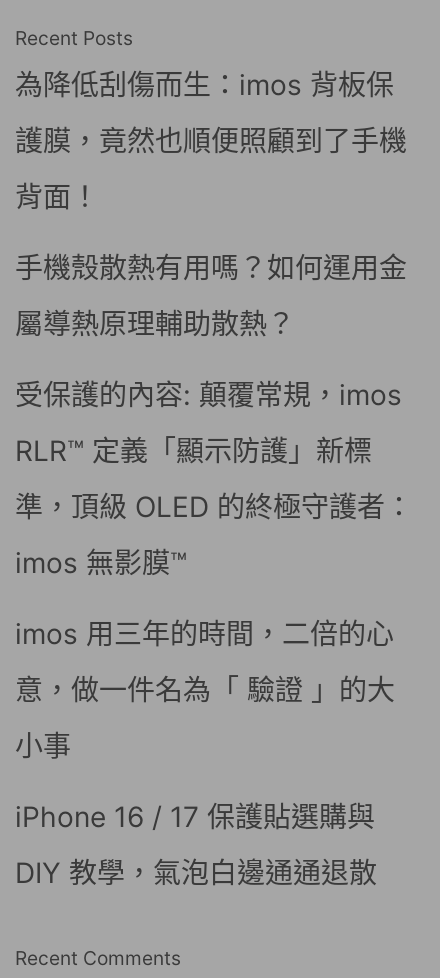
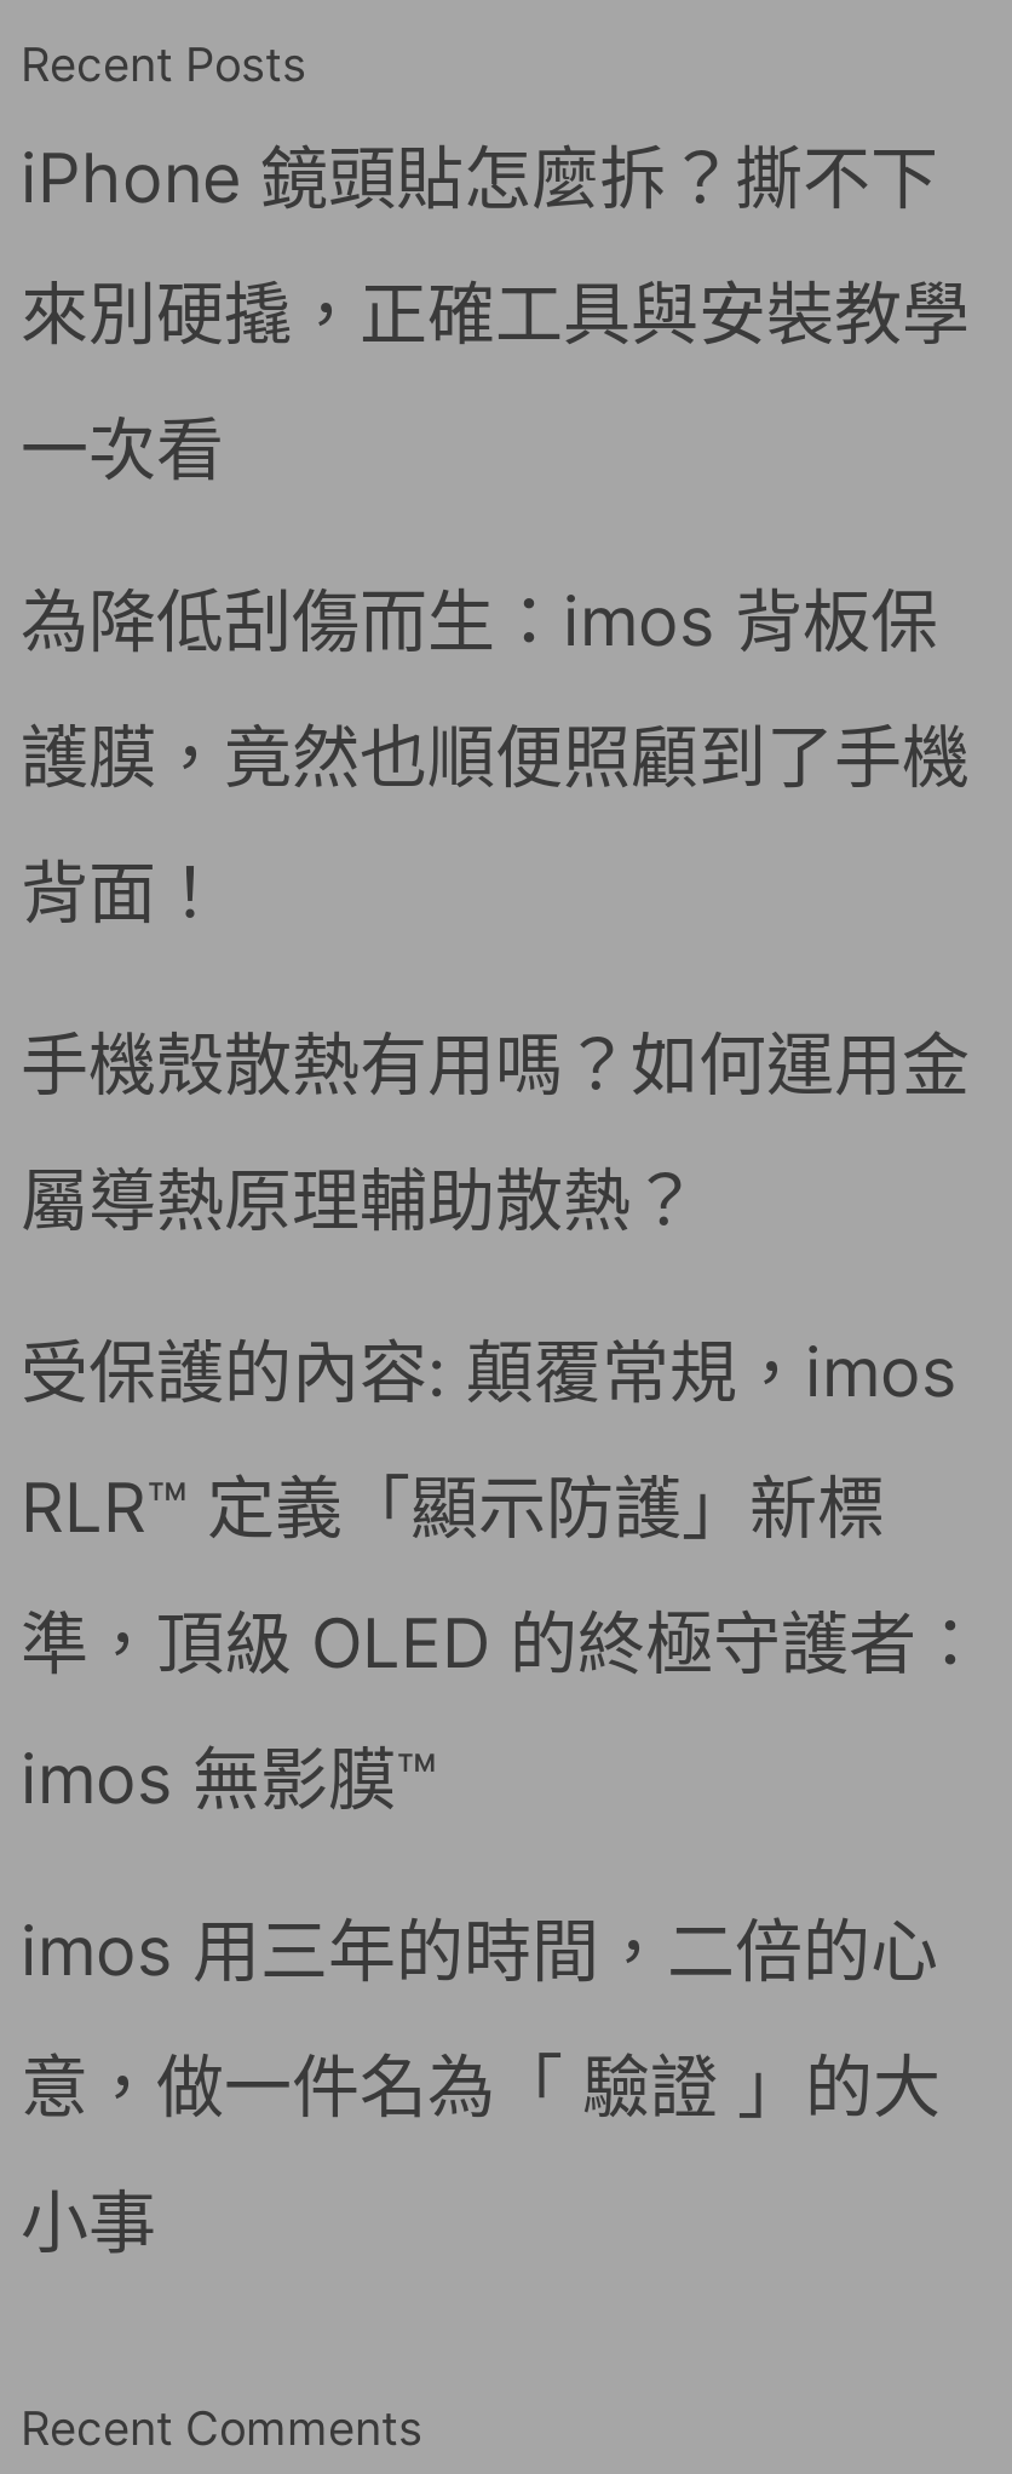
none -> [21,137,970,491] iPhone 鏡頭貼怎麼拆？撕不下 | 來別硬撬，正確工具與安裝教學 | 一次看
moved [15,68,413,763] -> [21,580,984,2264]: 為降低刮傷而生：imos 背板保 | 護膜，竟然也順便照顧到了手機 | 背面！ | ... | 意，做一件名為「 驗證 」的大 | 小事
[15,800,377,890] iPhone 16 / 17 保護貼選購與 | DIY 教學，氣泡白邊通通退散 -> none

